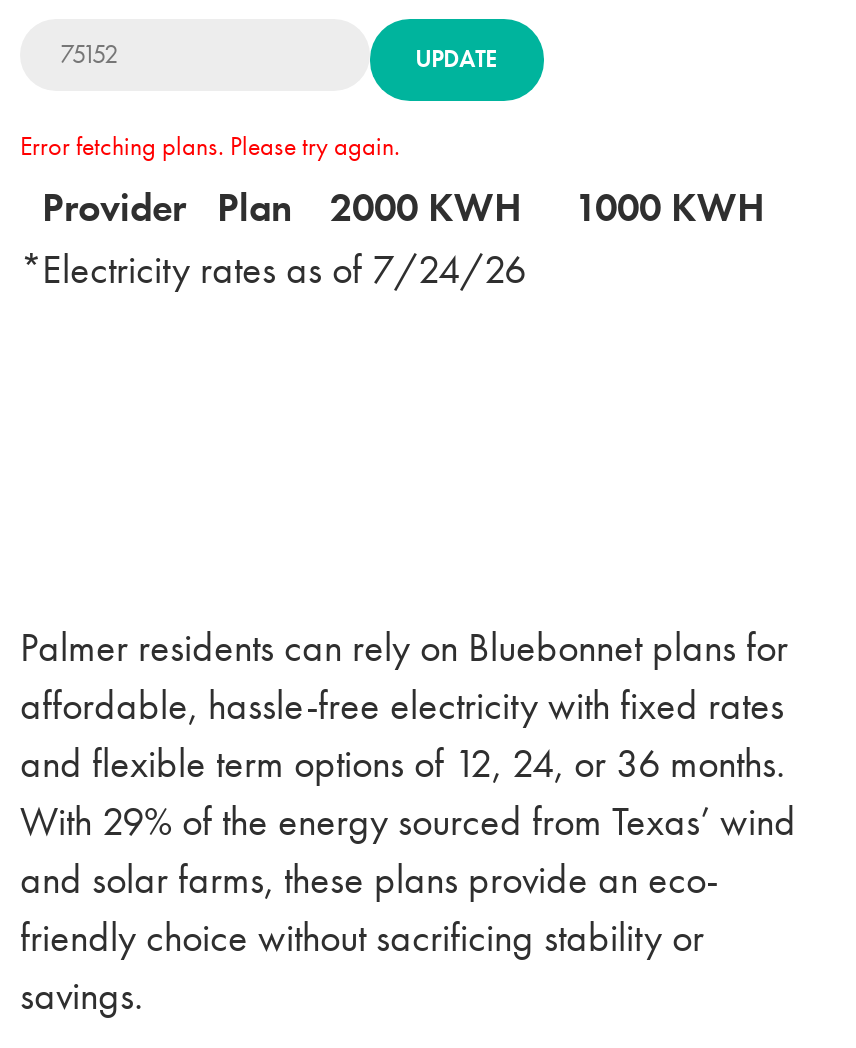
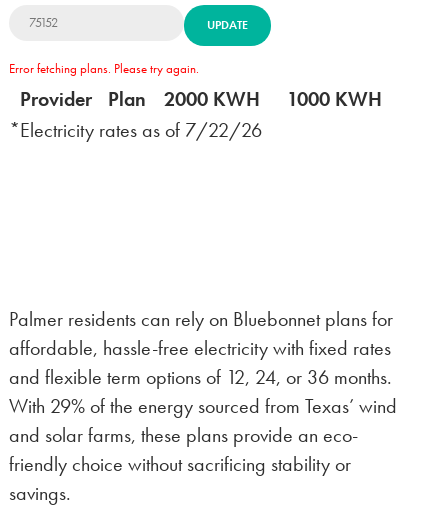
[20,242,526,294] *Electricity rates as of 7/24/26 -> [9,117,262,143] *Electricity rates as of 7/22/26

